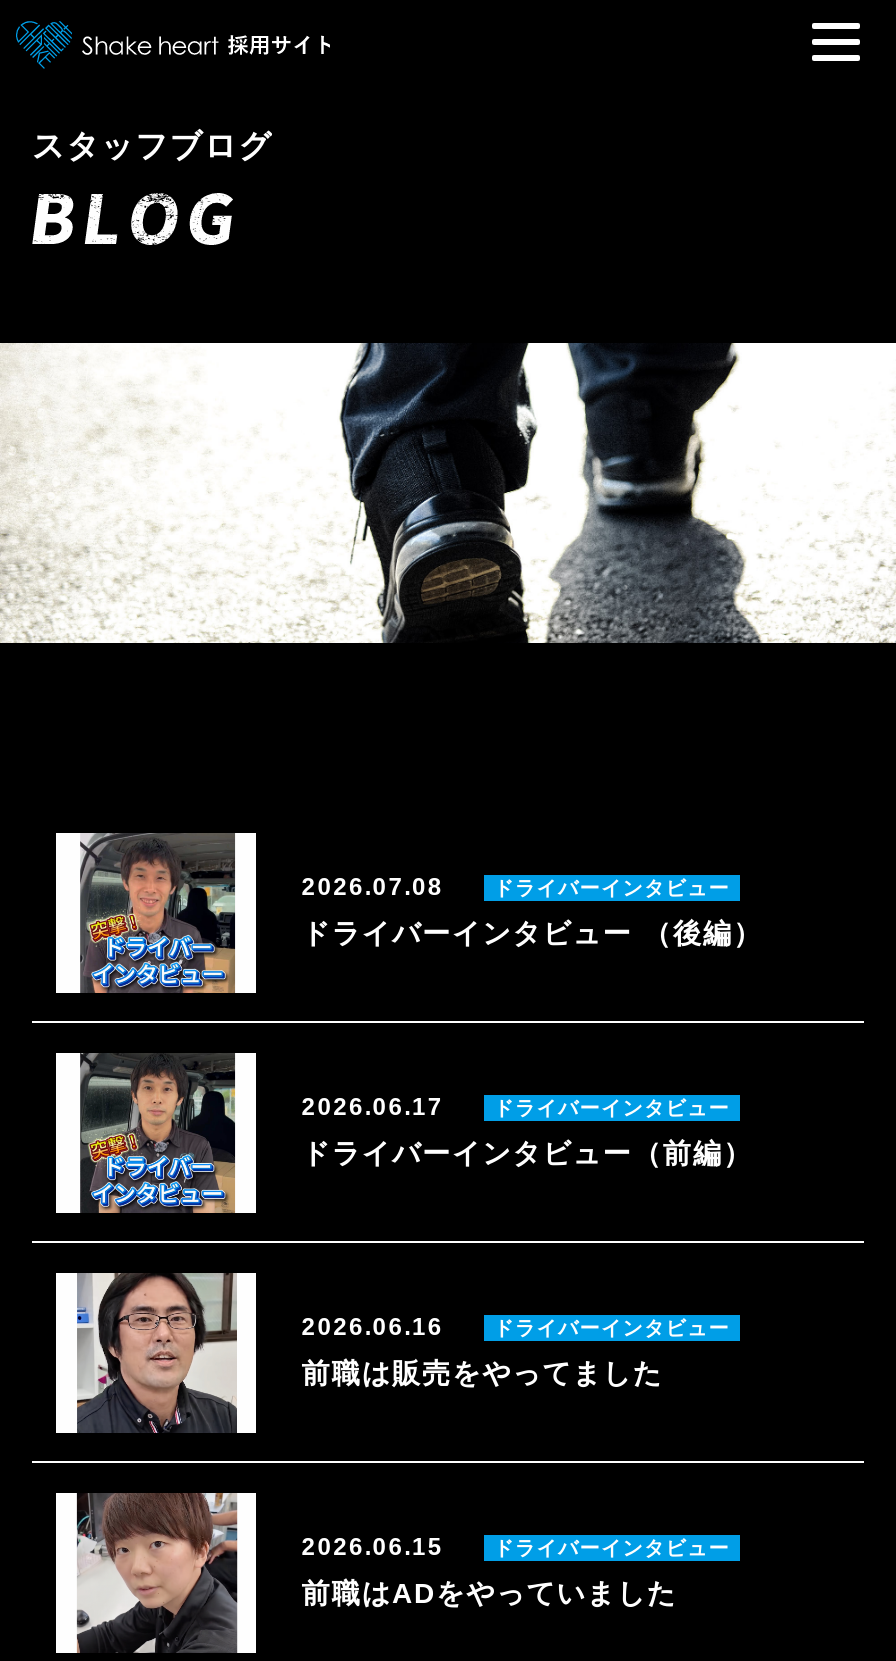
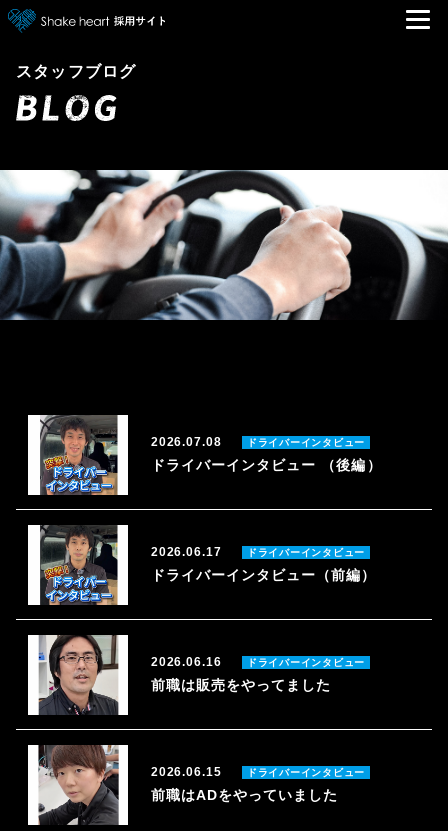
[6,341,890,645] [image] -> [3,169,445,321] [image]

